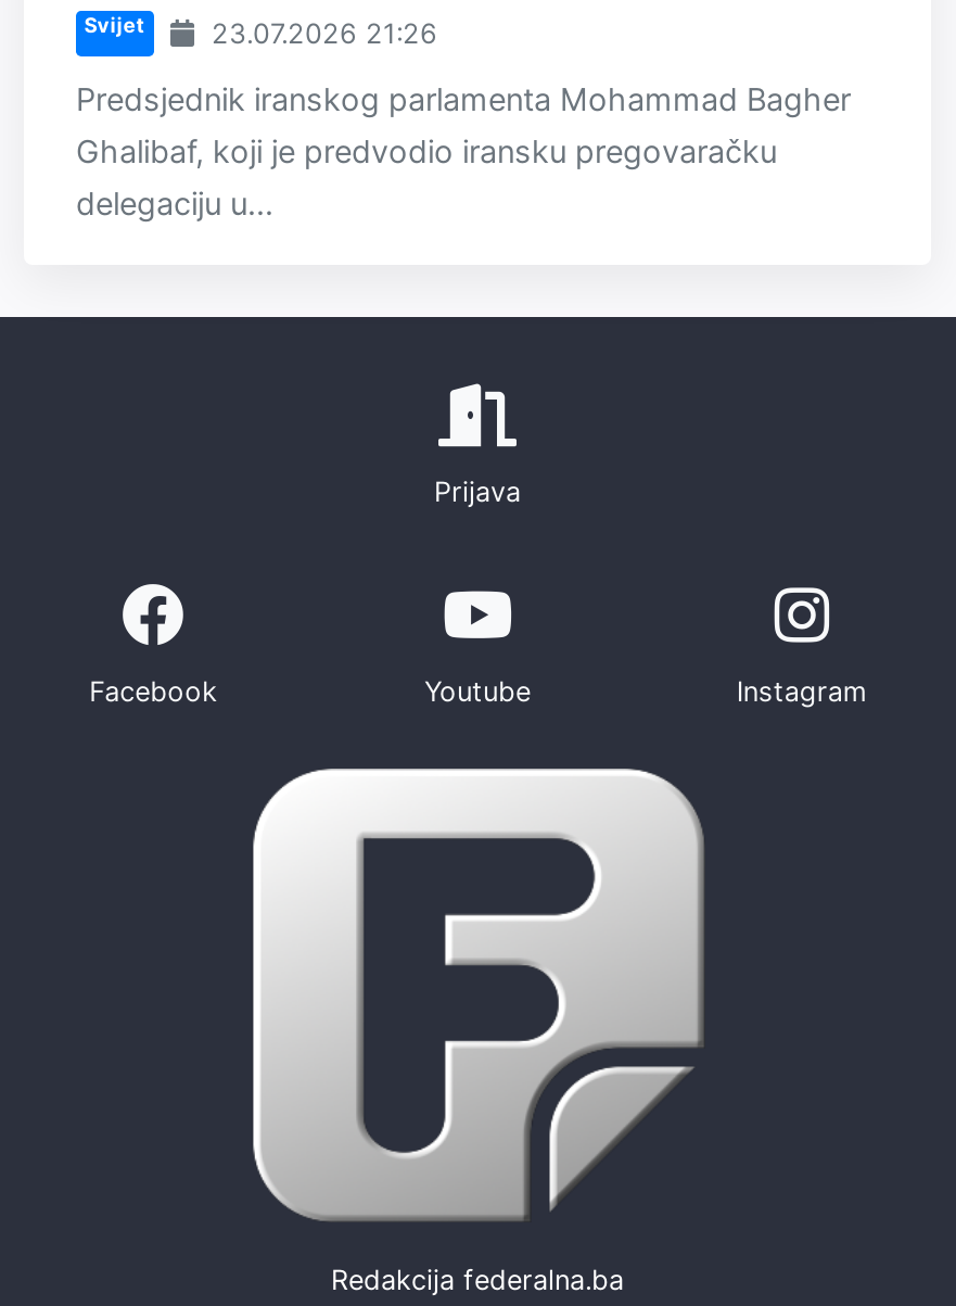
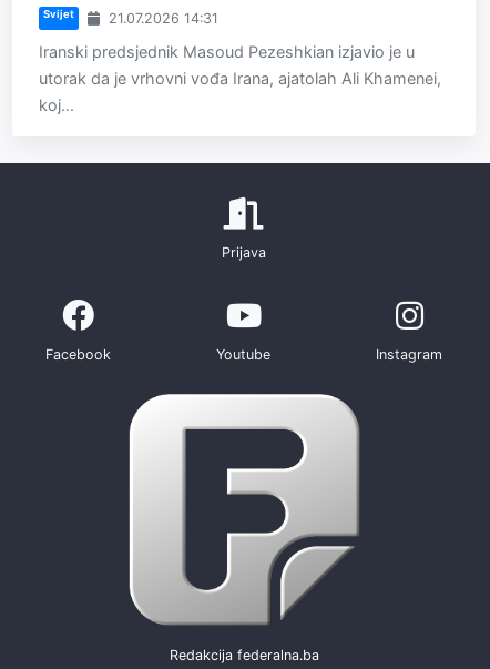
[203,17,437,50] 23.07.2026 21:26 -> [104,10,218,26] 21.07.2026 14:31
[76,80,851,221] Predsjednik iranskog parlamenta Mohammad Bagher | Ghalibaf, koji je predvodio iransku pregovaračku | delegaciju u... -> [39,42,441,114] Iranski predsjednik Masoud Pezeshkian izjavio je u | utorak da je vrhovni vođa Irana, ajatolah Ali Khamenei, | koj...

